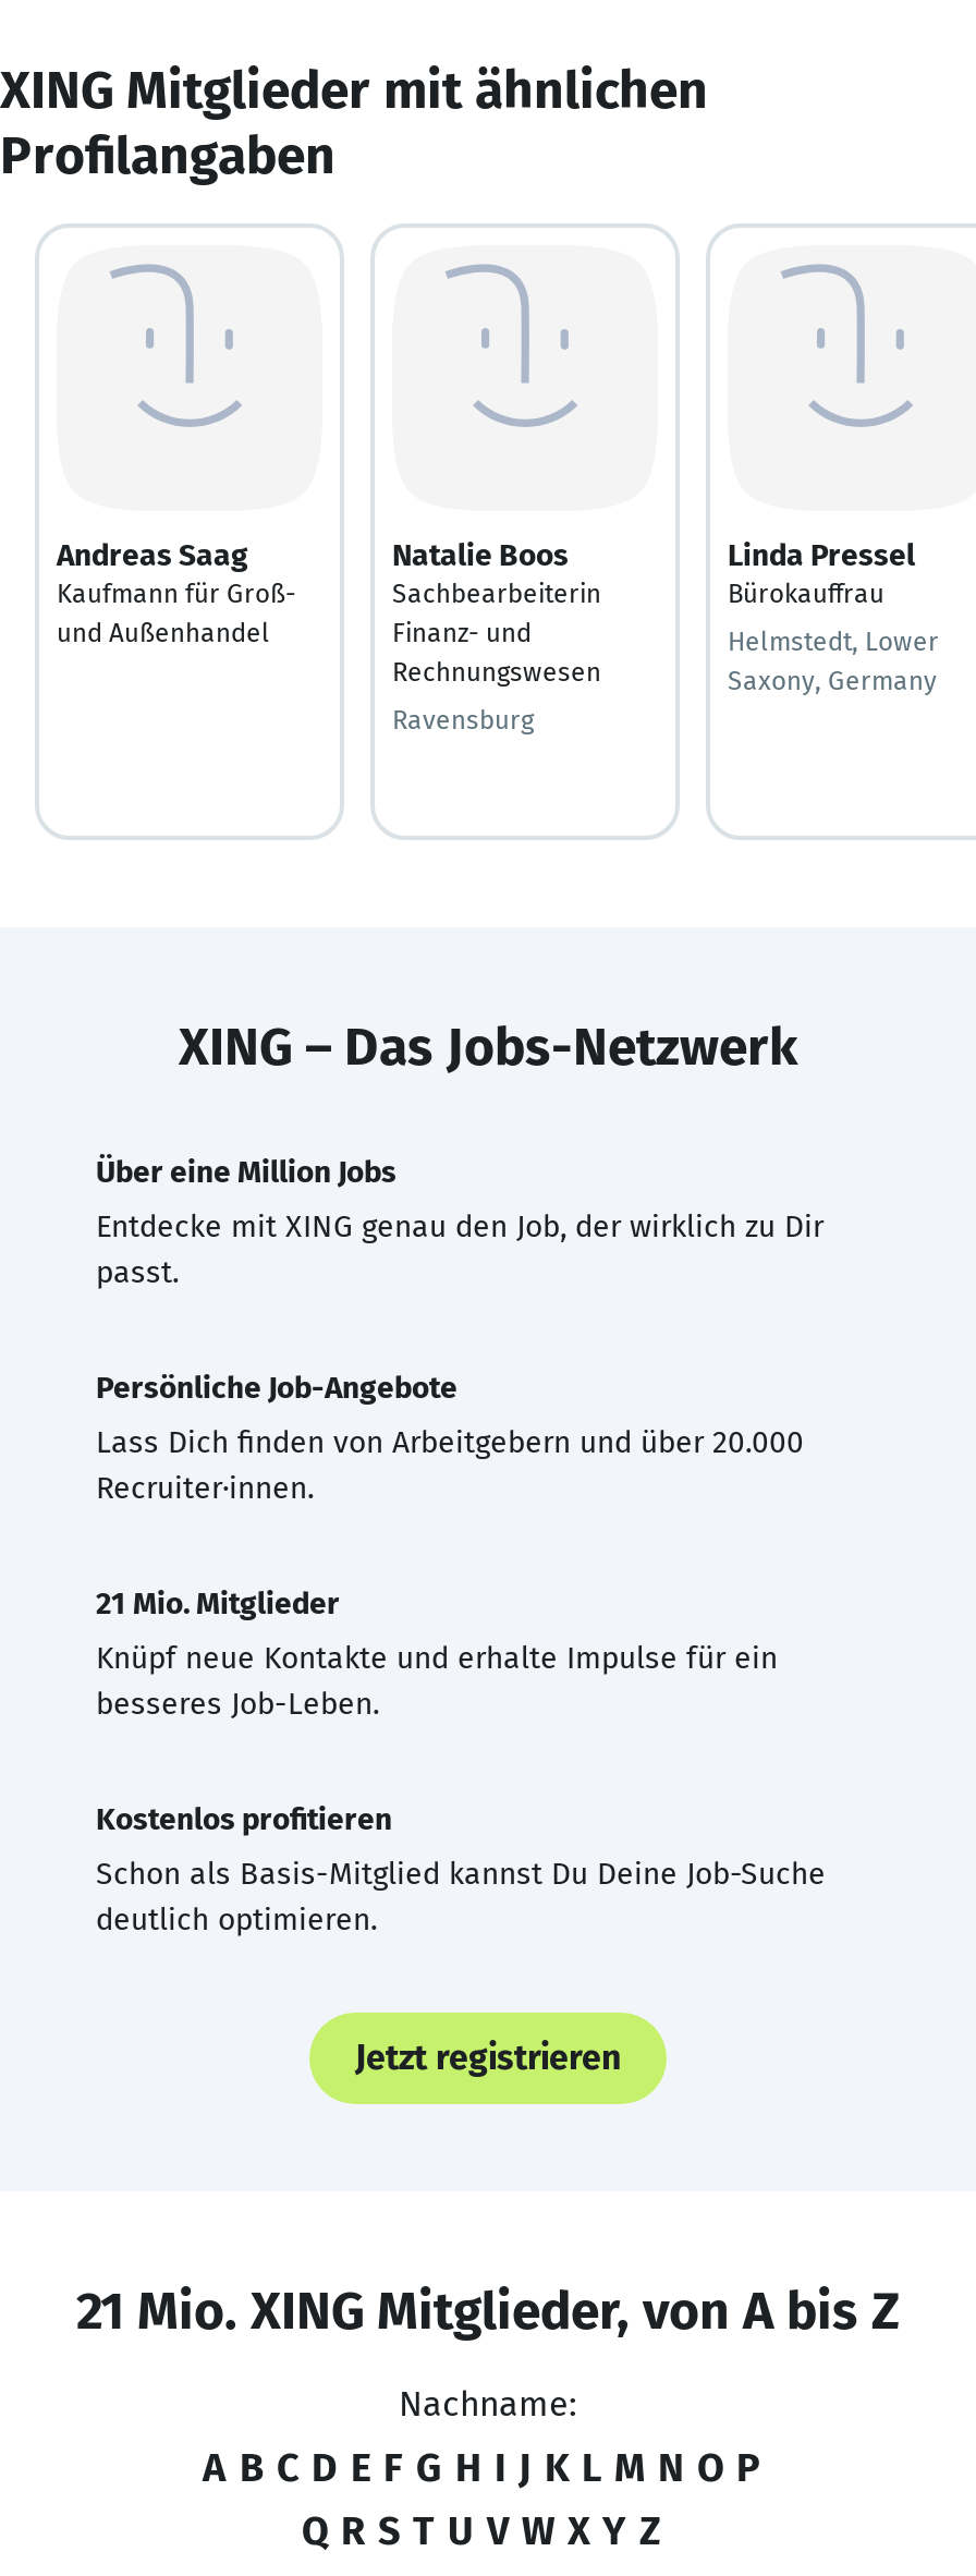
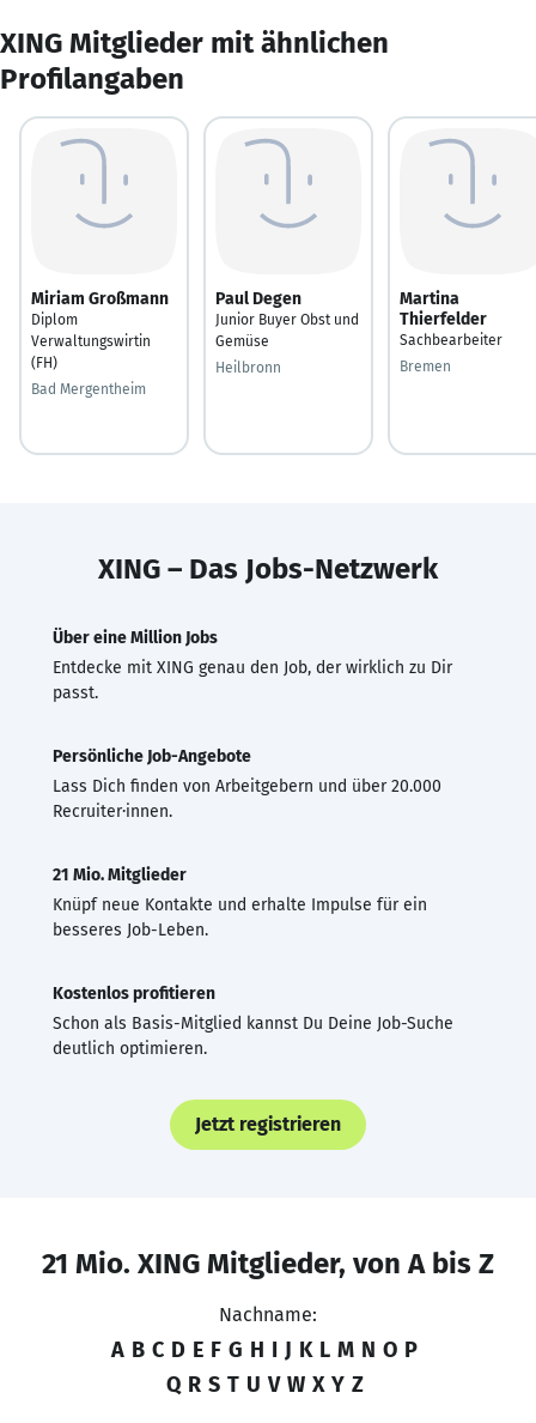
[57,536,296,647] Andreas Saag | Kaufmann für Groß- | und Außenhandel -> [31,288,169,397] Miriam Großmann | Diplom | Verwaltungswirtin | (FH) | Bad Mergentheim
[392,536,601,734] Natalie Boos | Sachbearbeiterin | Finanz- und | Rechnungswesen | Ravensburg -> [215,288,359,376] Paul Degen | Junior Buyer Obst und | Gemüse | Heilbronn
[728,536,939,695] Linda Pressel | Bürokauffrau | Helmstedt, Lower | Saxony, Germany -> [400,288,502,374] Martina | Thierfelder | Sachbearbeiter | Bremen

